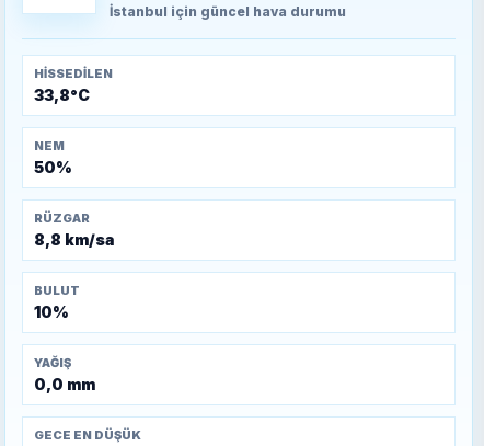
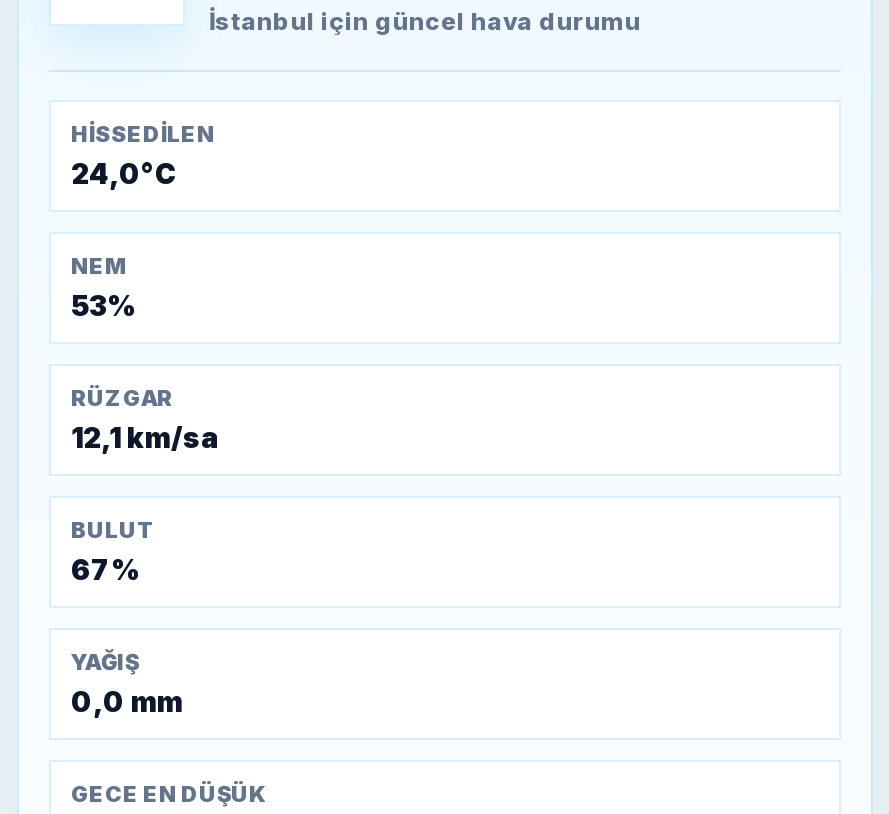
[34,86,90,104] 33,8°C -> [71,157,177,191] 24,0°C
[34,158,72,177] 50% -> [71,289,137,323] 53%
[34,230,115,249] 8,8 km/sa -> [71,421,219,455] 12,1 km/sa
[34,303,69,321] 10% -> [71,553,141,587] 67%

